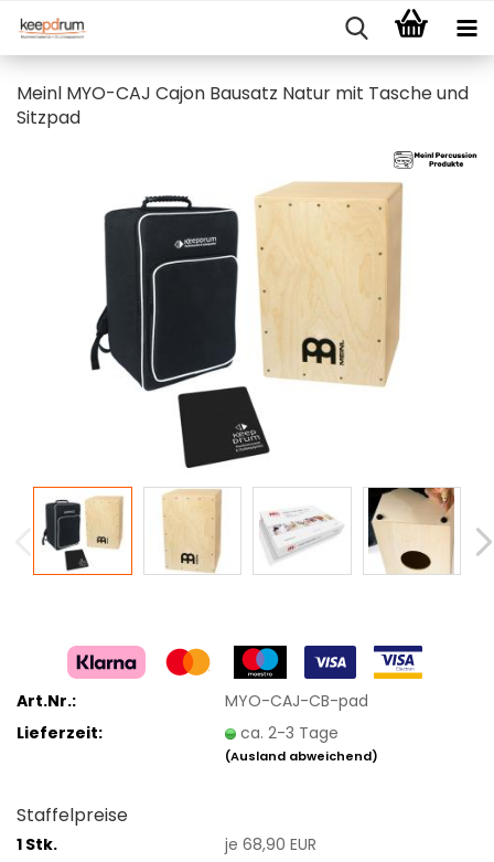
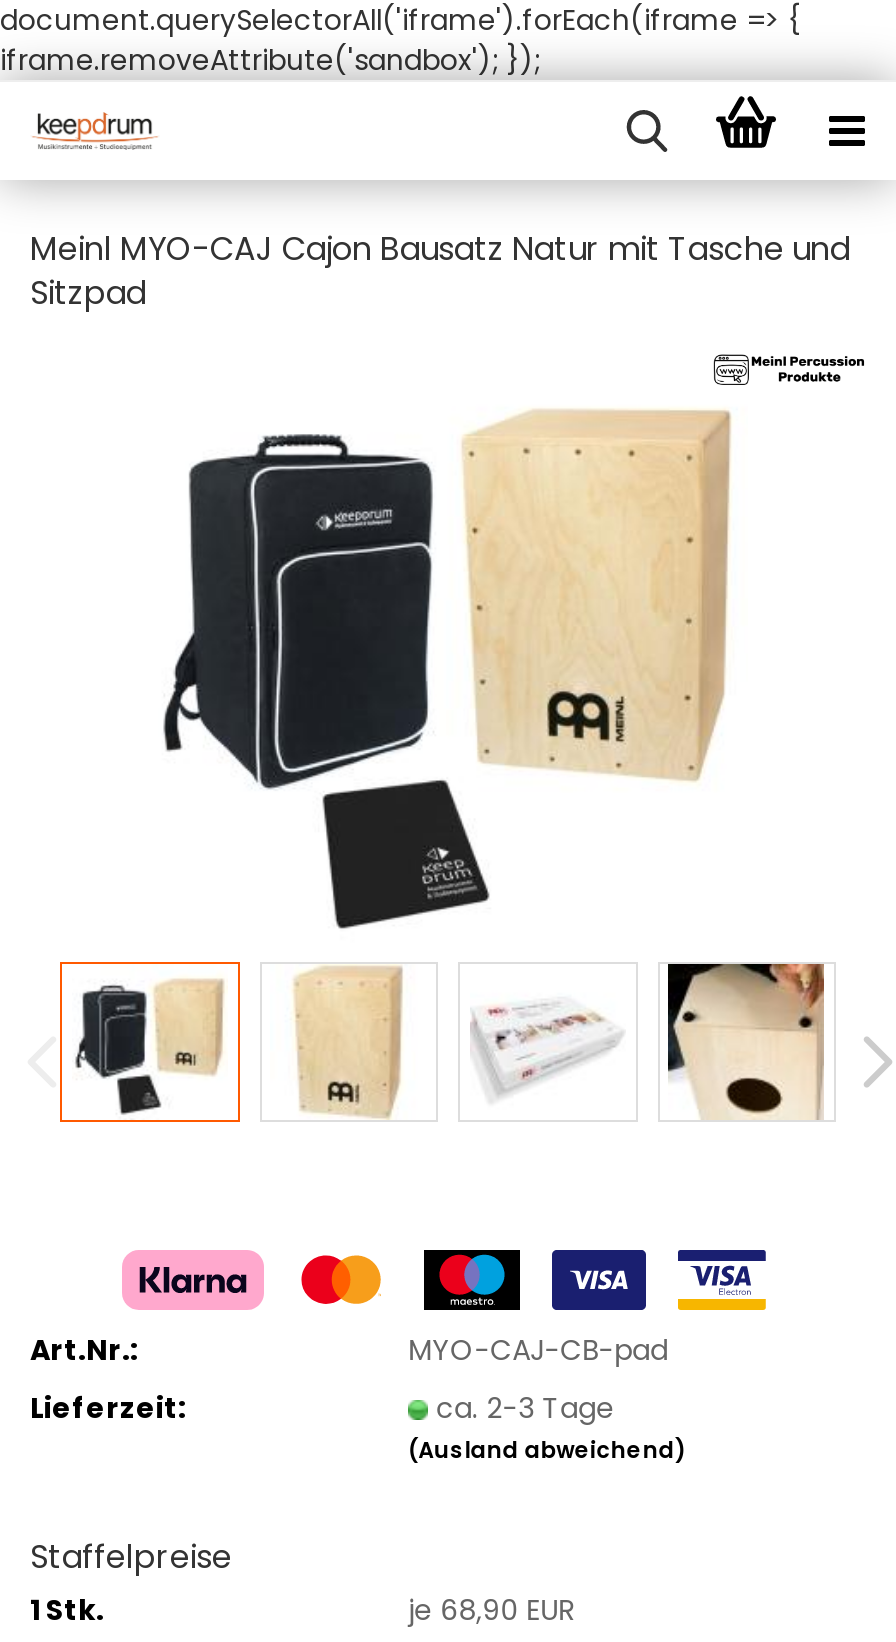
none -> [0,0,800,80] document.querySelectorAll('iframe').forEach(iframe => { | iframe.removeAttribute('sandbox'); });

